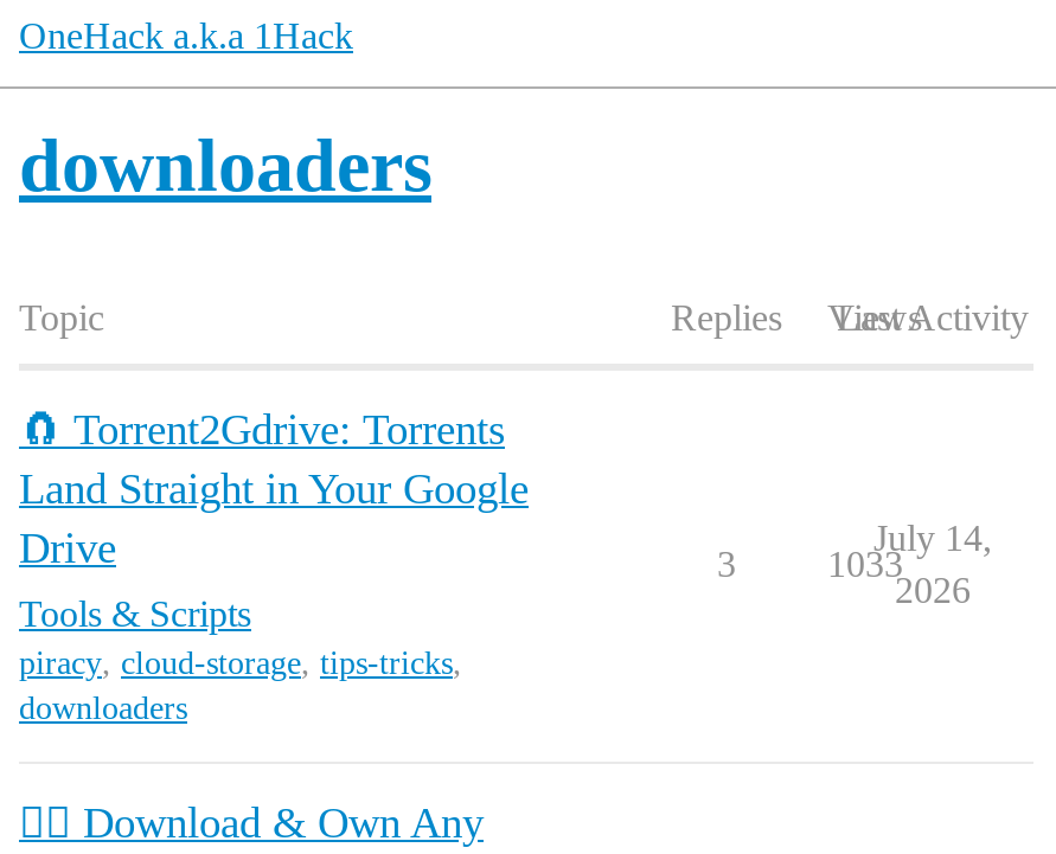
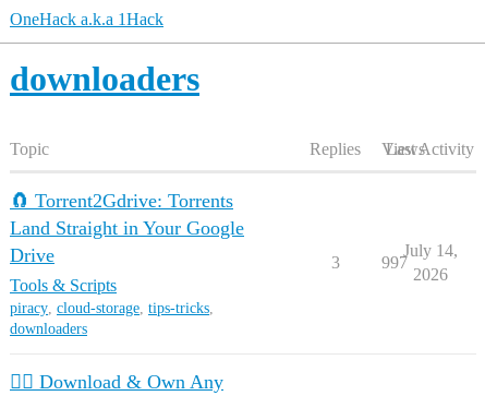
[827,544,903,584] 1033 -> [381,253,408,272] 997

